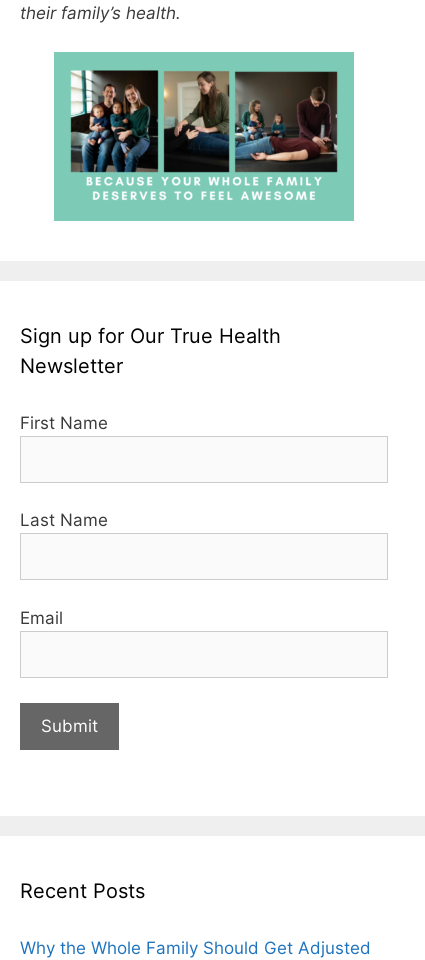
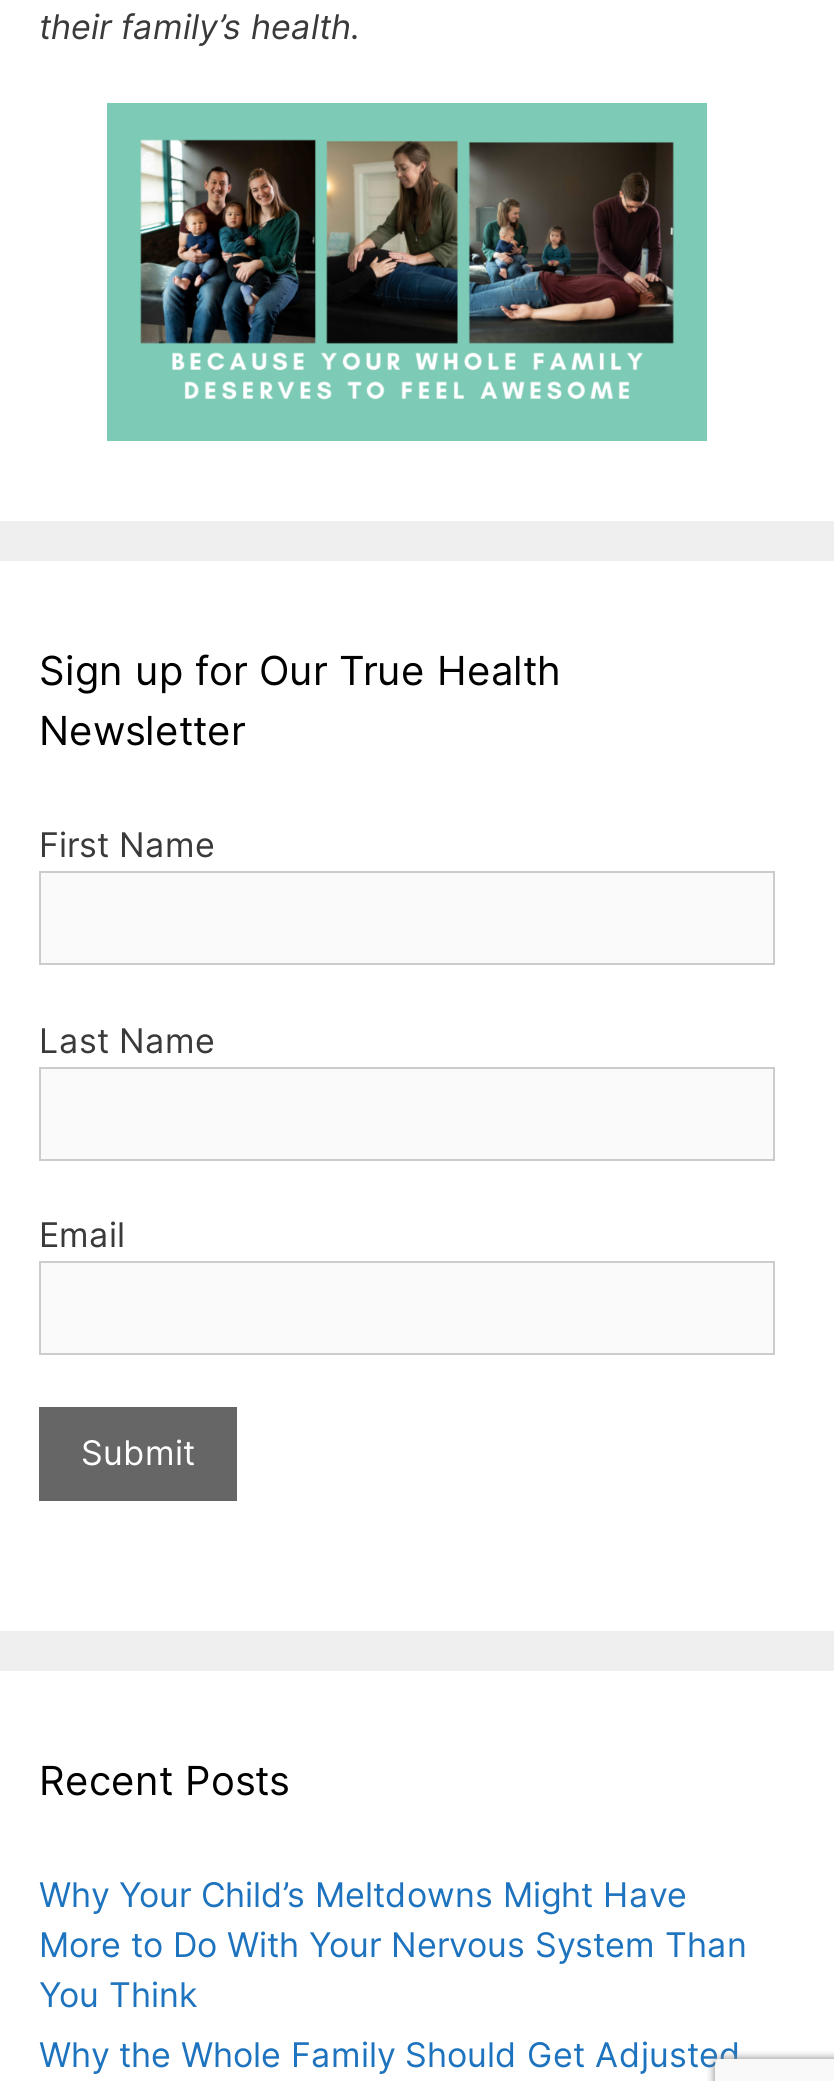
none -> [39,1876,747,2016] Why Your Child’s Meltdowns Might Have | More to Do With Your Nervous System Than | You Think

